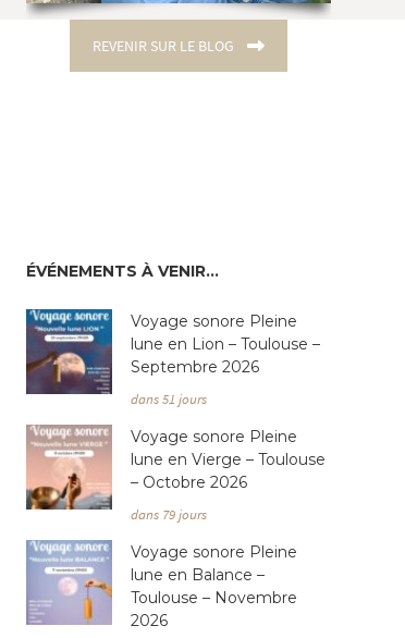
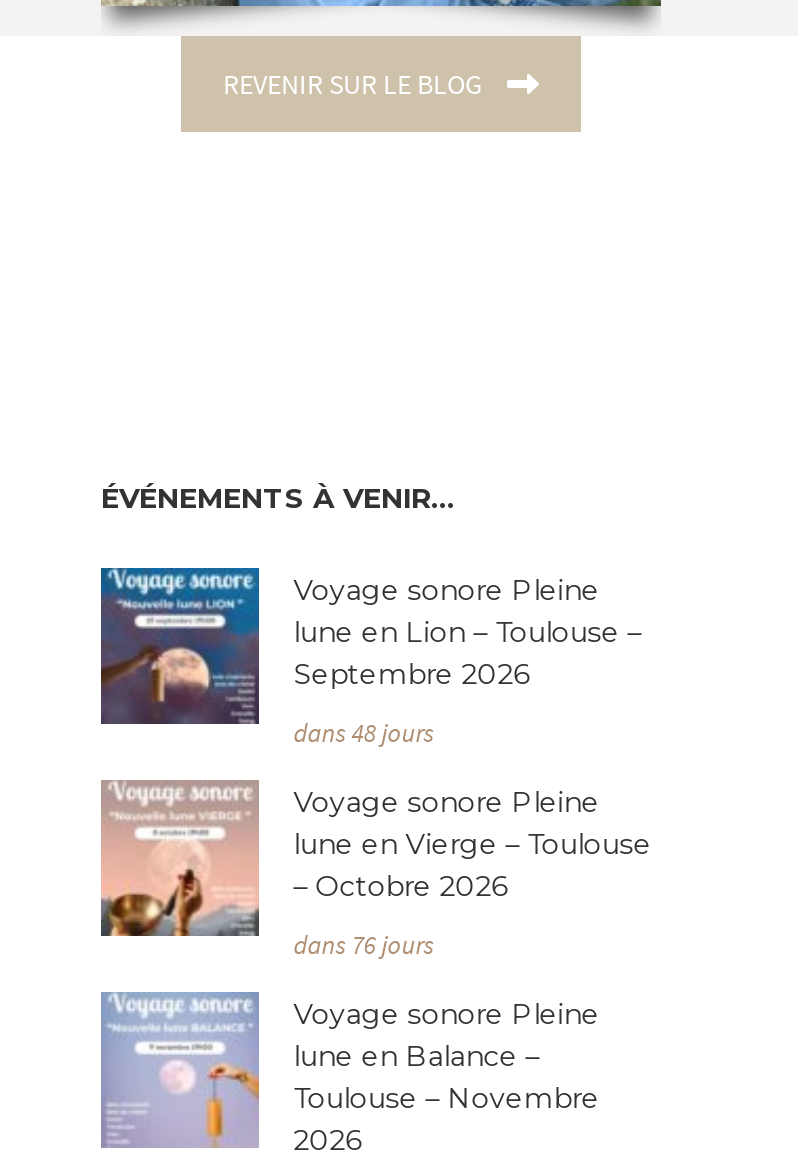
[131,389,207,408] dans 51 jours -> [293,715,433,749] dans 48 jours
[131,505,207,523] dans 79 jours -> [293,927,433,961] dans 76 jours

